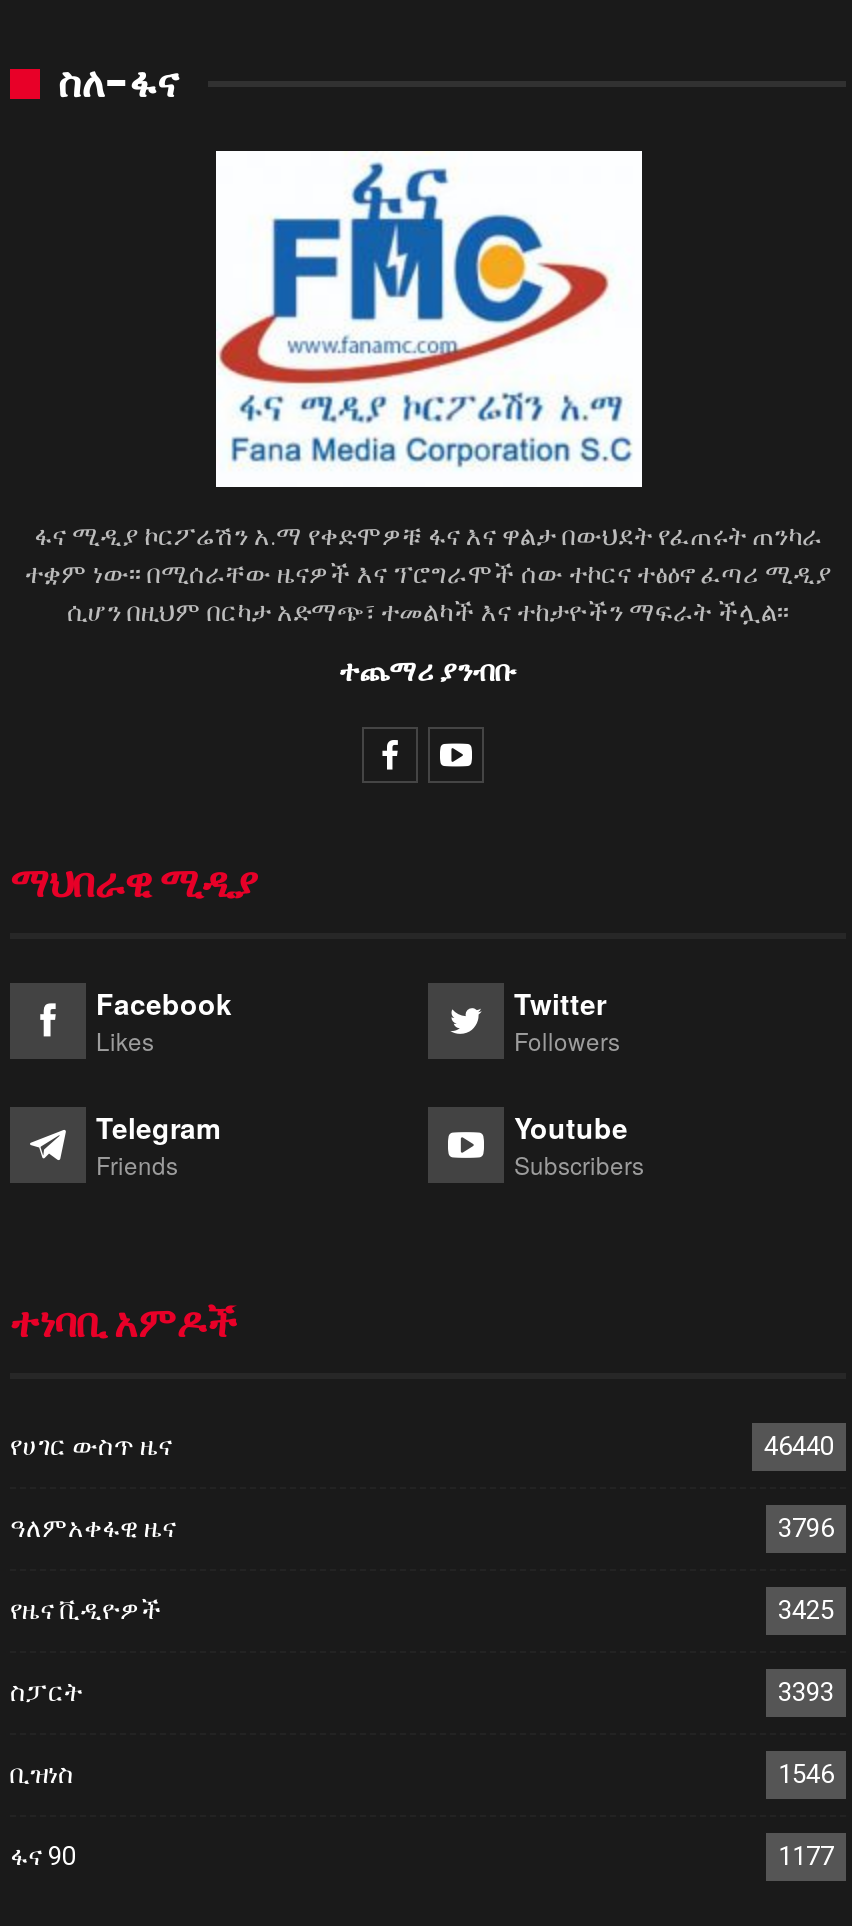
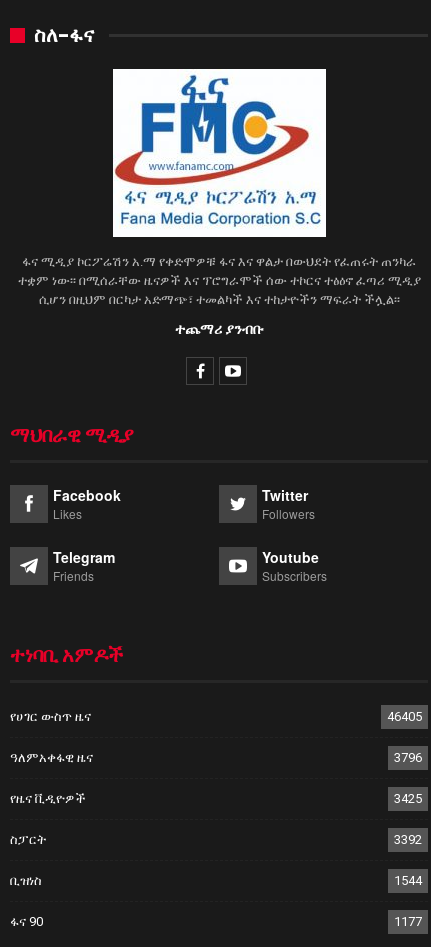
[764,1431,834,1461] 46440 -> [387,709,422,724] 46405
[778,1677,834,1707] 3393 -> [394,832,422,847] 3392
[778,1759,834,1789] 1546 -> [394,873,422,888] 1544

